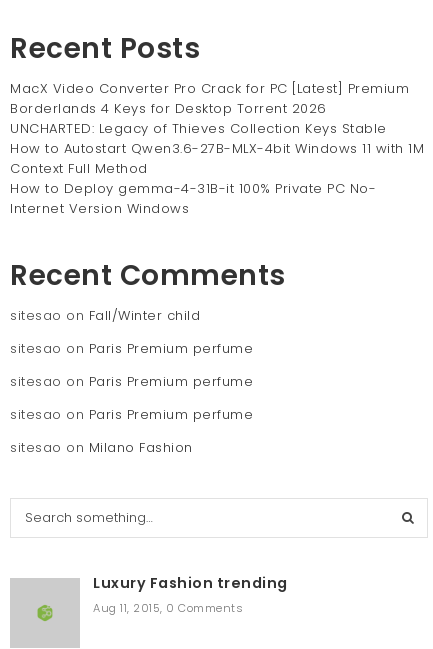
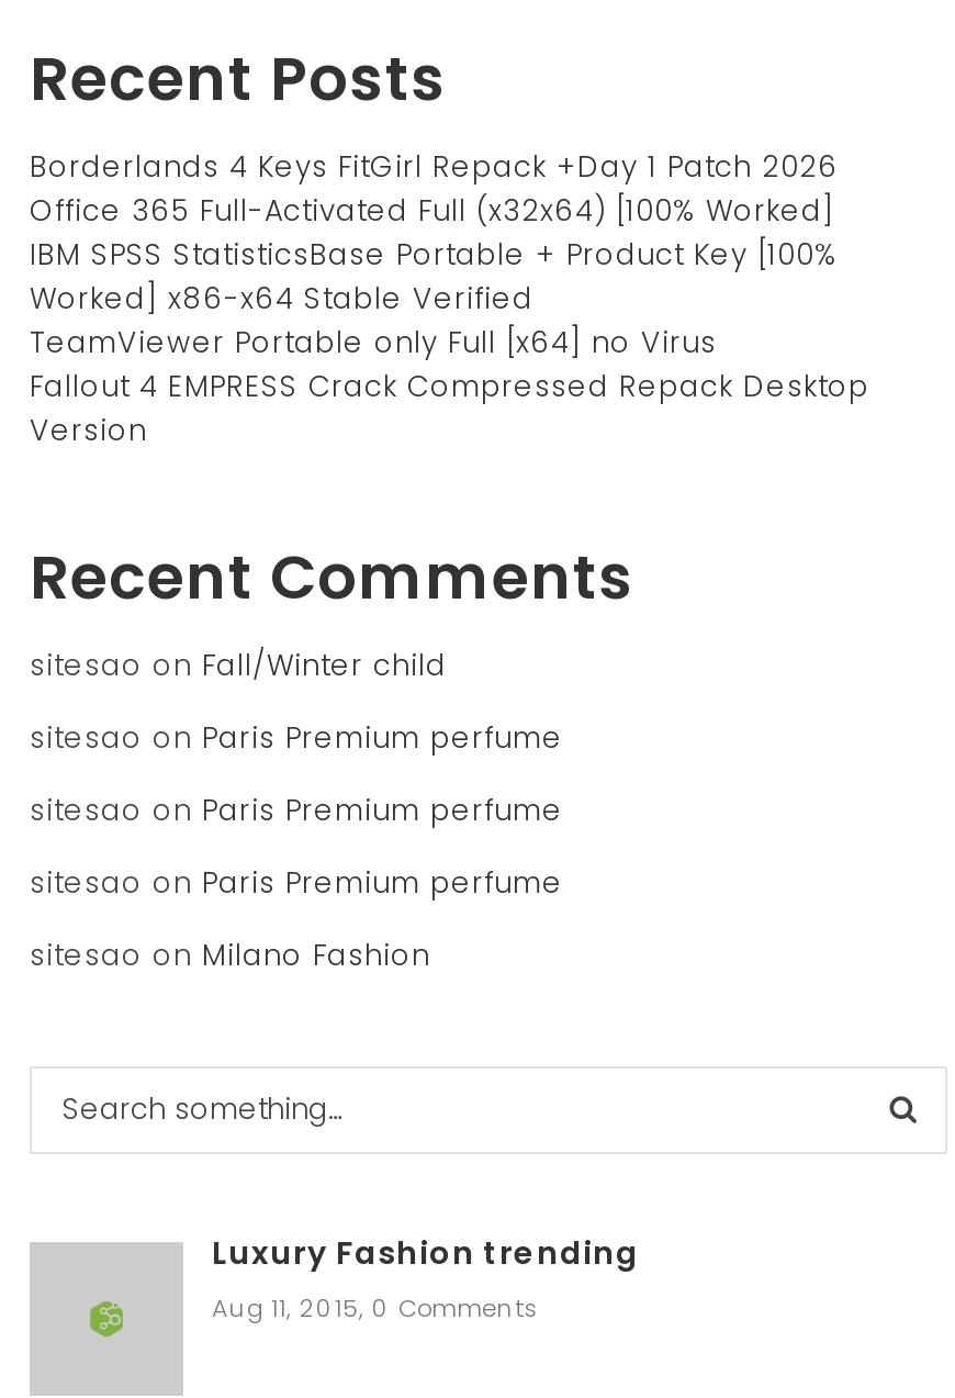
[10,79,424,218] MacX Video Converter Pro Crack for PC [Latest] Premium | Borderlands 4 Keys for Desktop Torrent 2026 | UNCHARTED: Legacy of Thieves Collection Keys Stable | How to Autostart Qwen3.6-27B-MLX-4bit Windows 11 with 1M | Context Full Method | How to Deploy gemma-4-31B-it 100% Private PC No- | Internet Version Windows -> [30,147,869,452] Borderlands 4 Keys FitGirl Repack +Day 1 Patch 2026 | Office 365 Full-Activated Full (x32x64) [100% Worked] | IBM SPSS StatisticsBase Portable + Product Key [100% | Worked] x86-x64 Stable Verified | TeamViewer Portable only Full [x64] no Virus | Fallout 4 EMPRESS Crack Compressed Repack Desktop | Version

